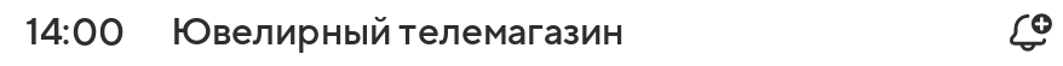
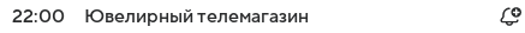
[25,11,624,54] 14:00 Ювелирный телемагазин -> [12,6,309,27] 22:00 Ювелирный телемагазин

